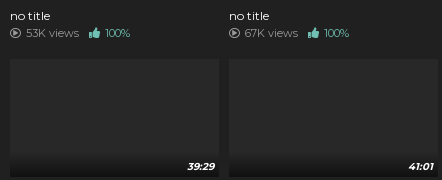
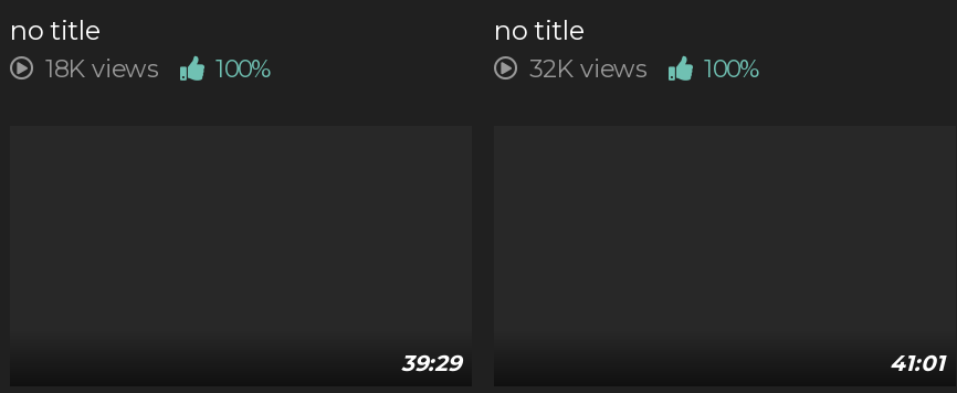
[26,26,130,40] 53K views 100% -> [45,53,271,84] 18K views 100%
[245,26,349,40] 67K views 100% -> [529,53,759,84] 32K views 100%

